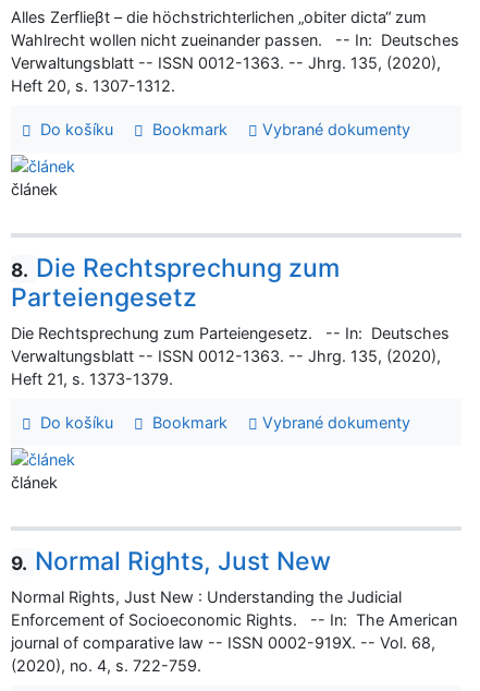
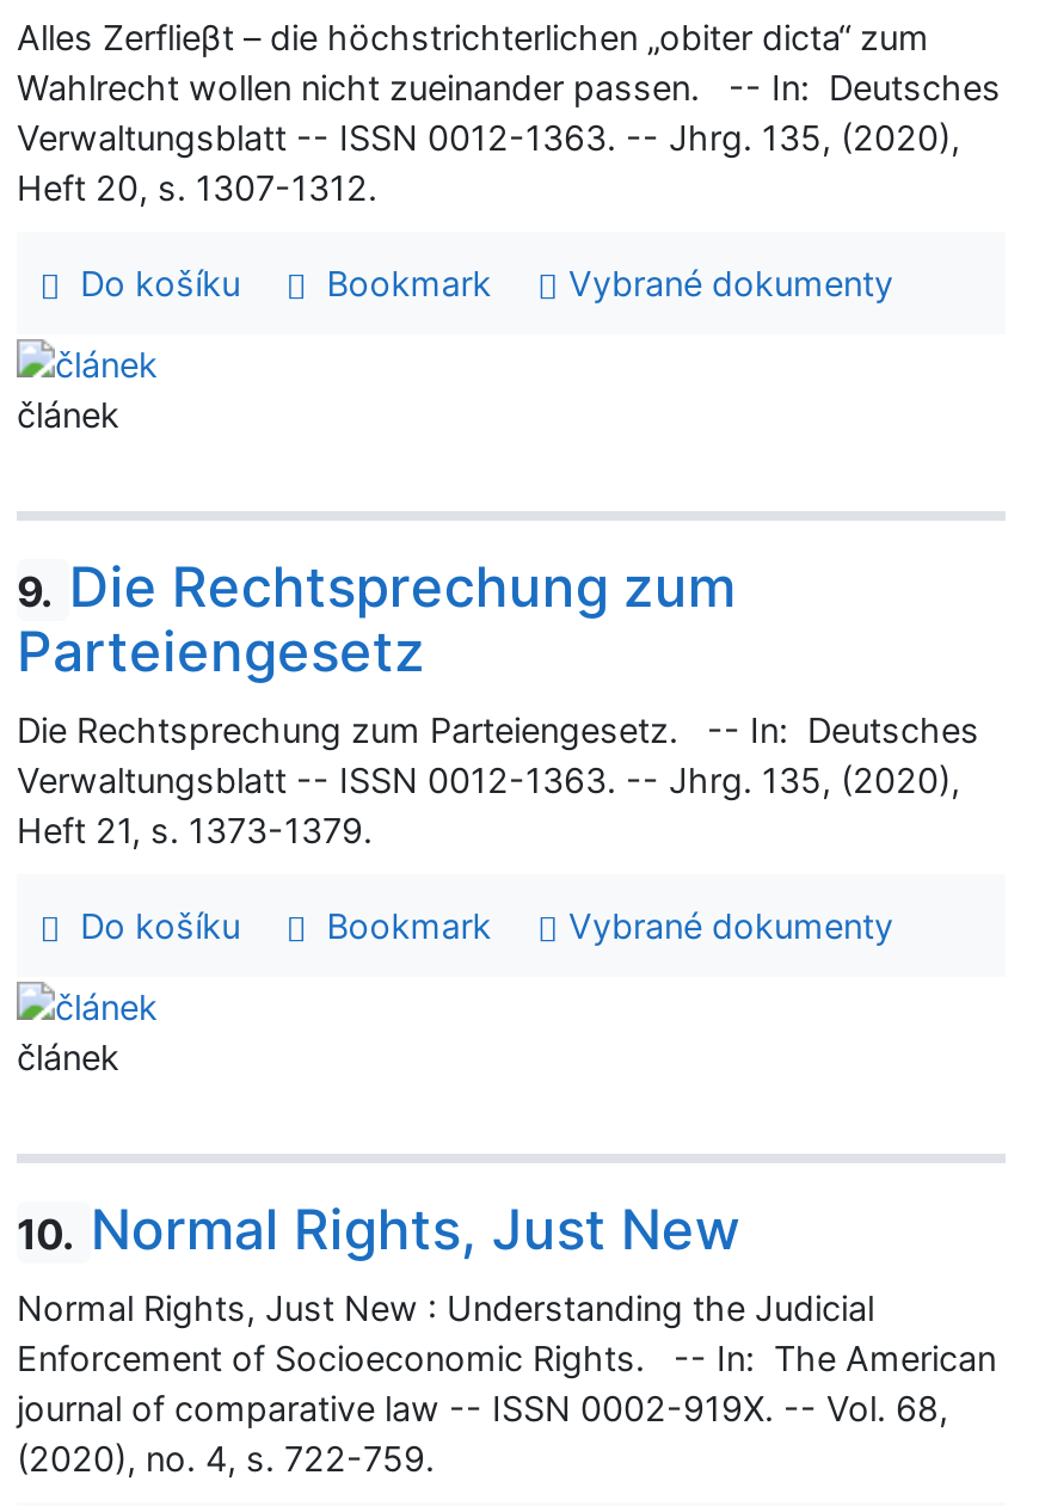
[11,252,339,283] 8. Die Rechtsprechung zum -> [17,553,735,620] 9. Die Rechtsprechung zum
[11,546,331,576] 9. Normal Rights, Just New -> [17,1196,740,1263] 10. Normal Rights, Just New

